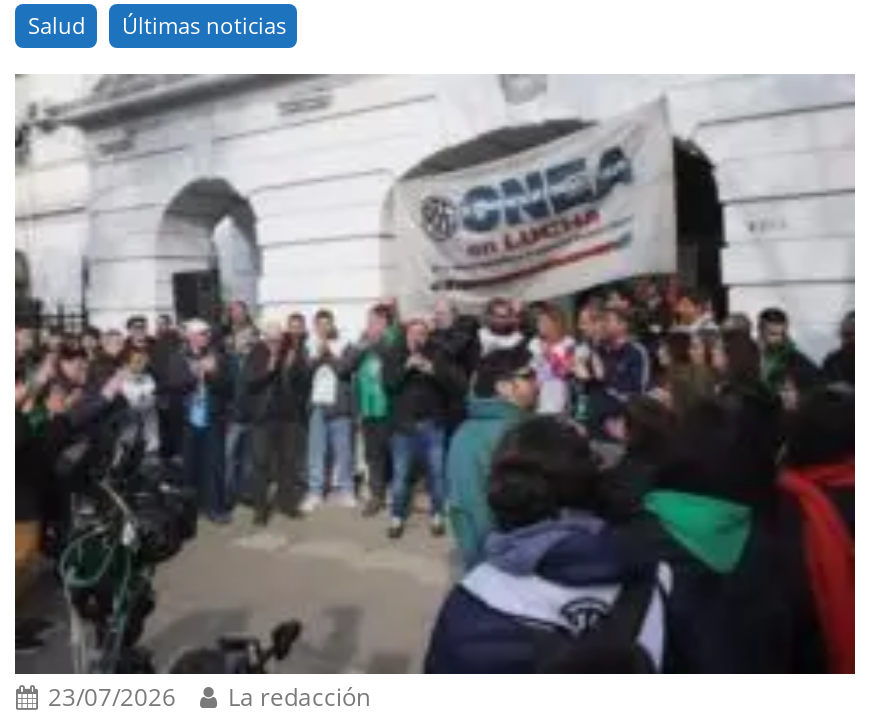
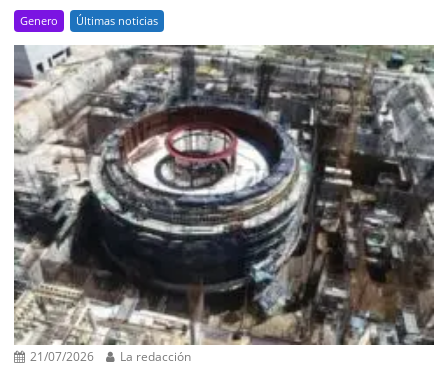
[28,9,86,39] Salud -> [20,13,58,28] Genero
[13,73,857,714] [image] | 23/07/2026 La redacción -> [13,44,435,365] [image] | 21/07/2026 La redacción

